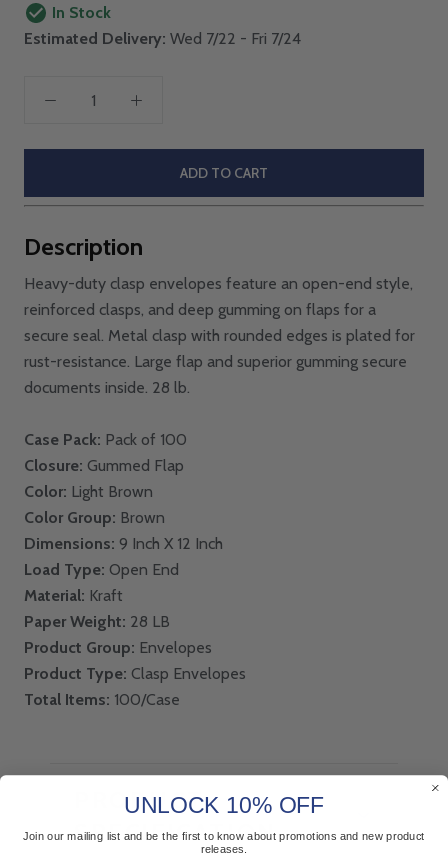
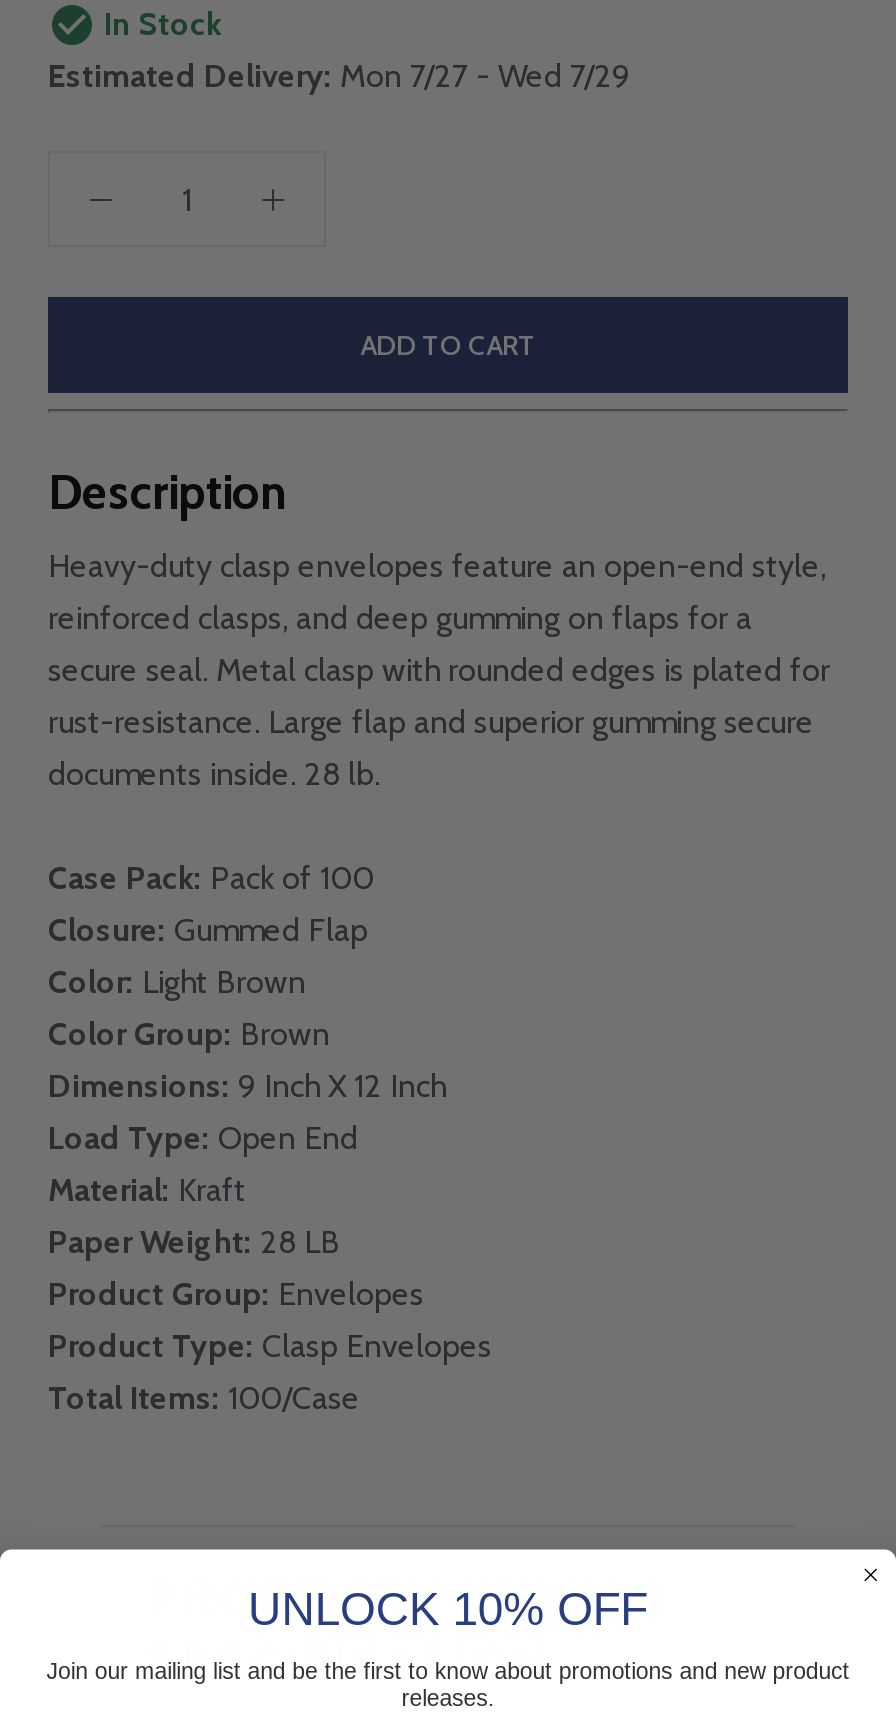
[24,29,301,48] Estimated Delivery: Wed 7/22 - Fri 7/24 -> [48,58,630,96] Estimated Delivery: Mon 7/27 - Wed 7/29

